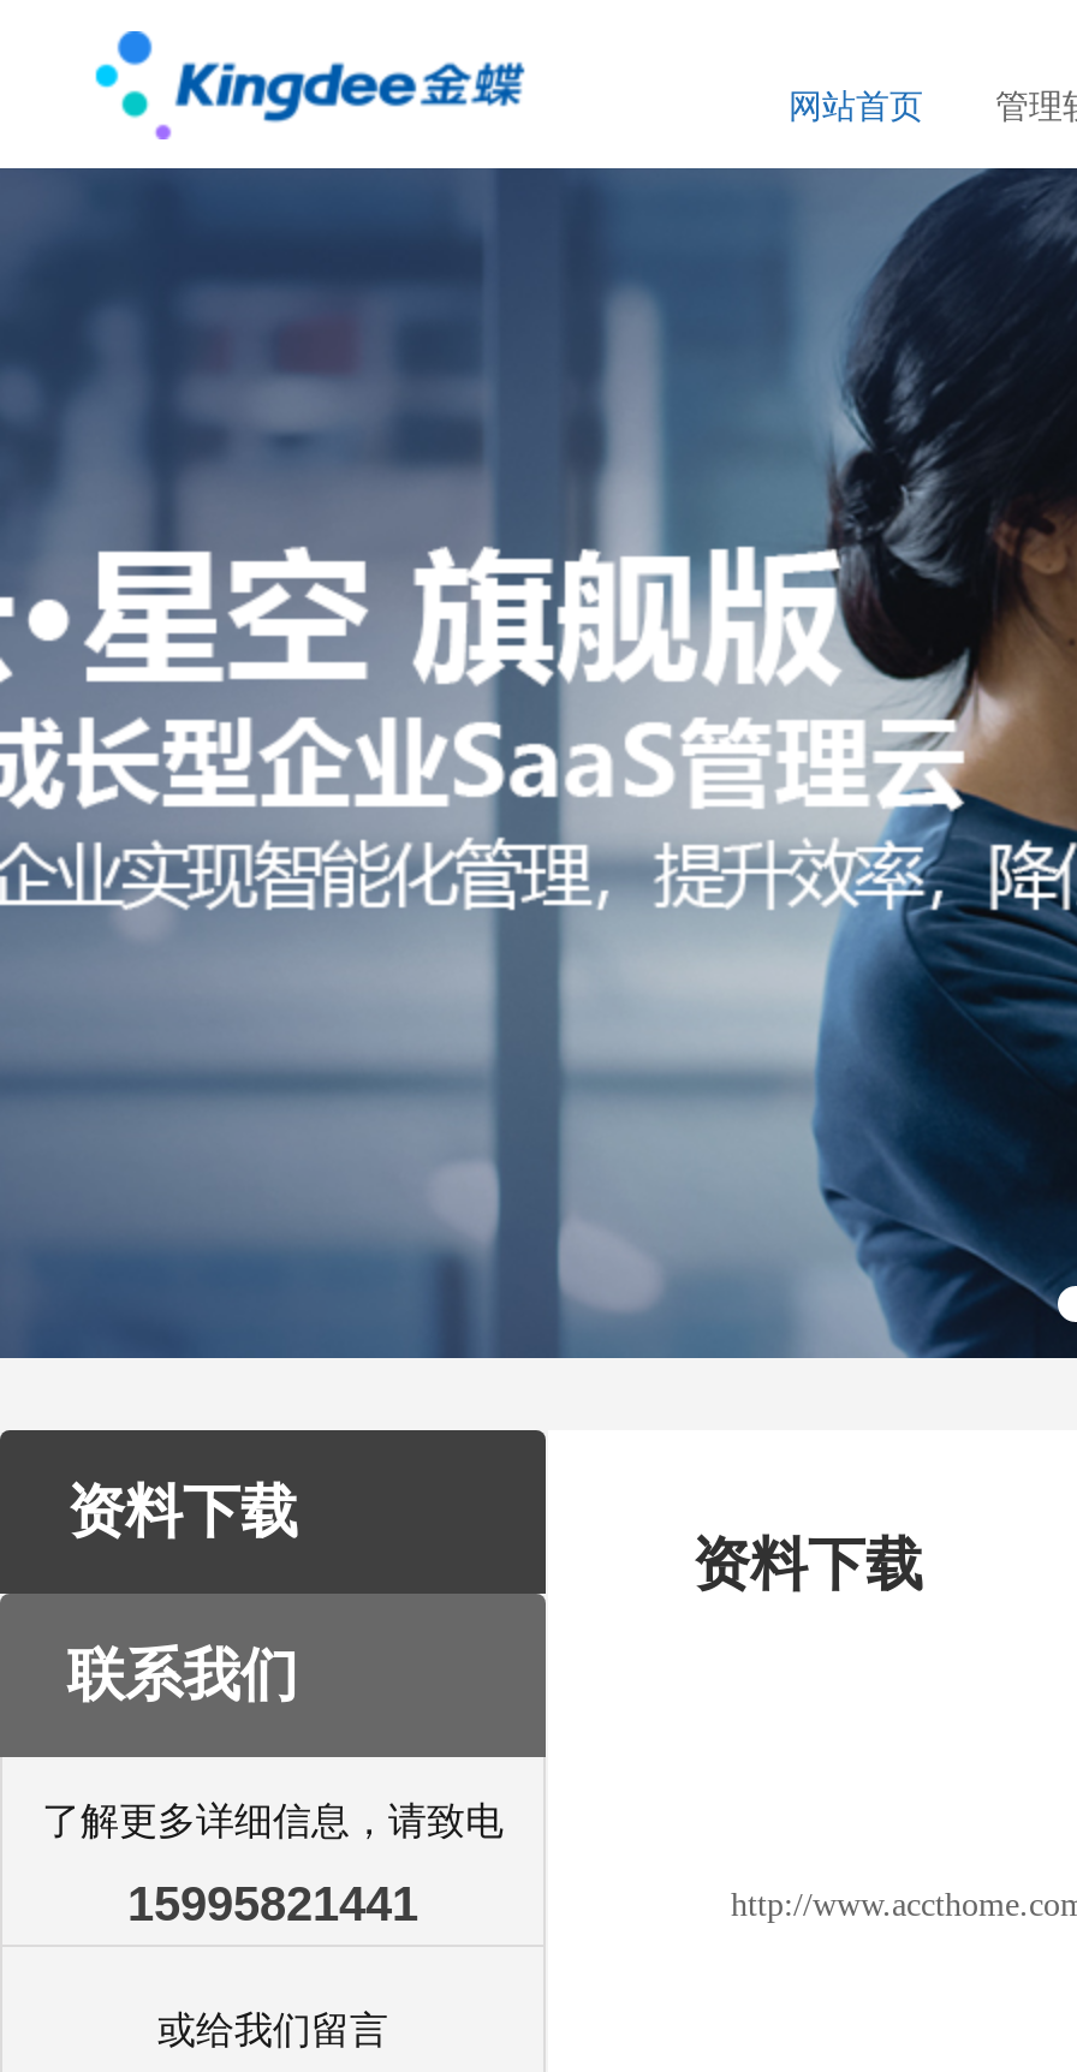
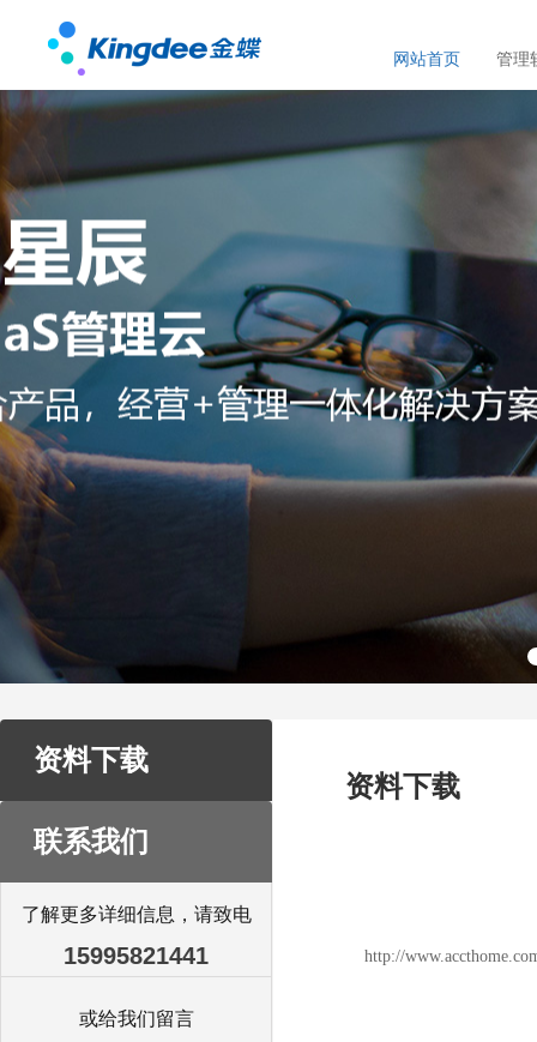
[7,168,1070,1361] [image] -> [4,90,533,685] [image]

